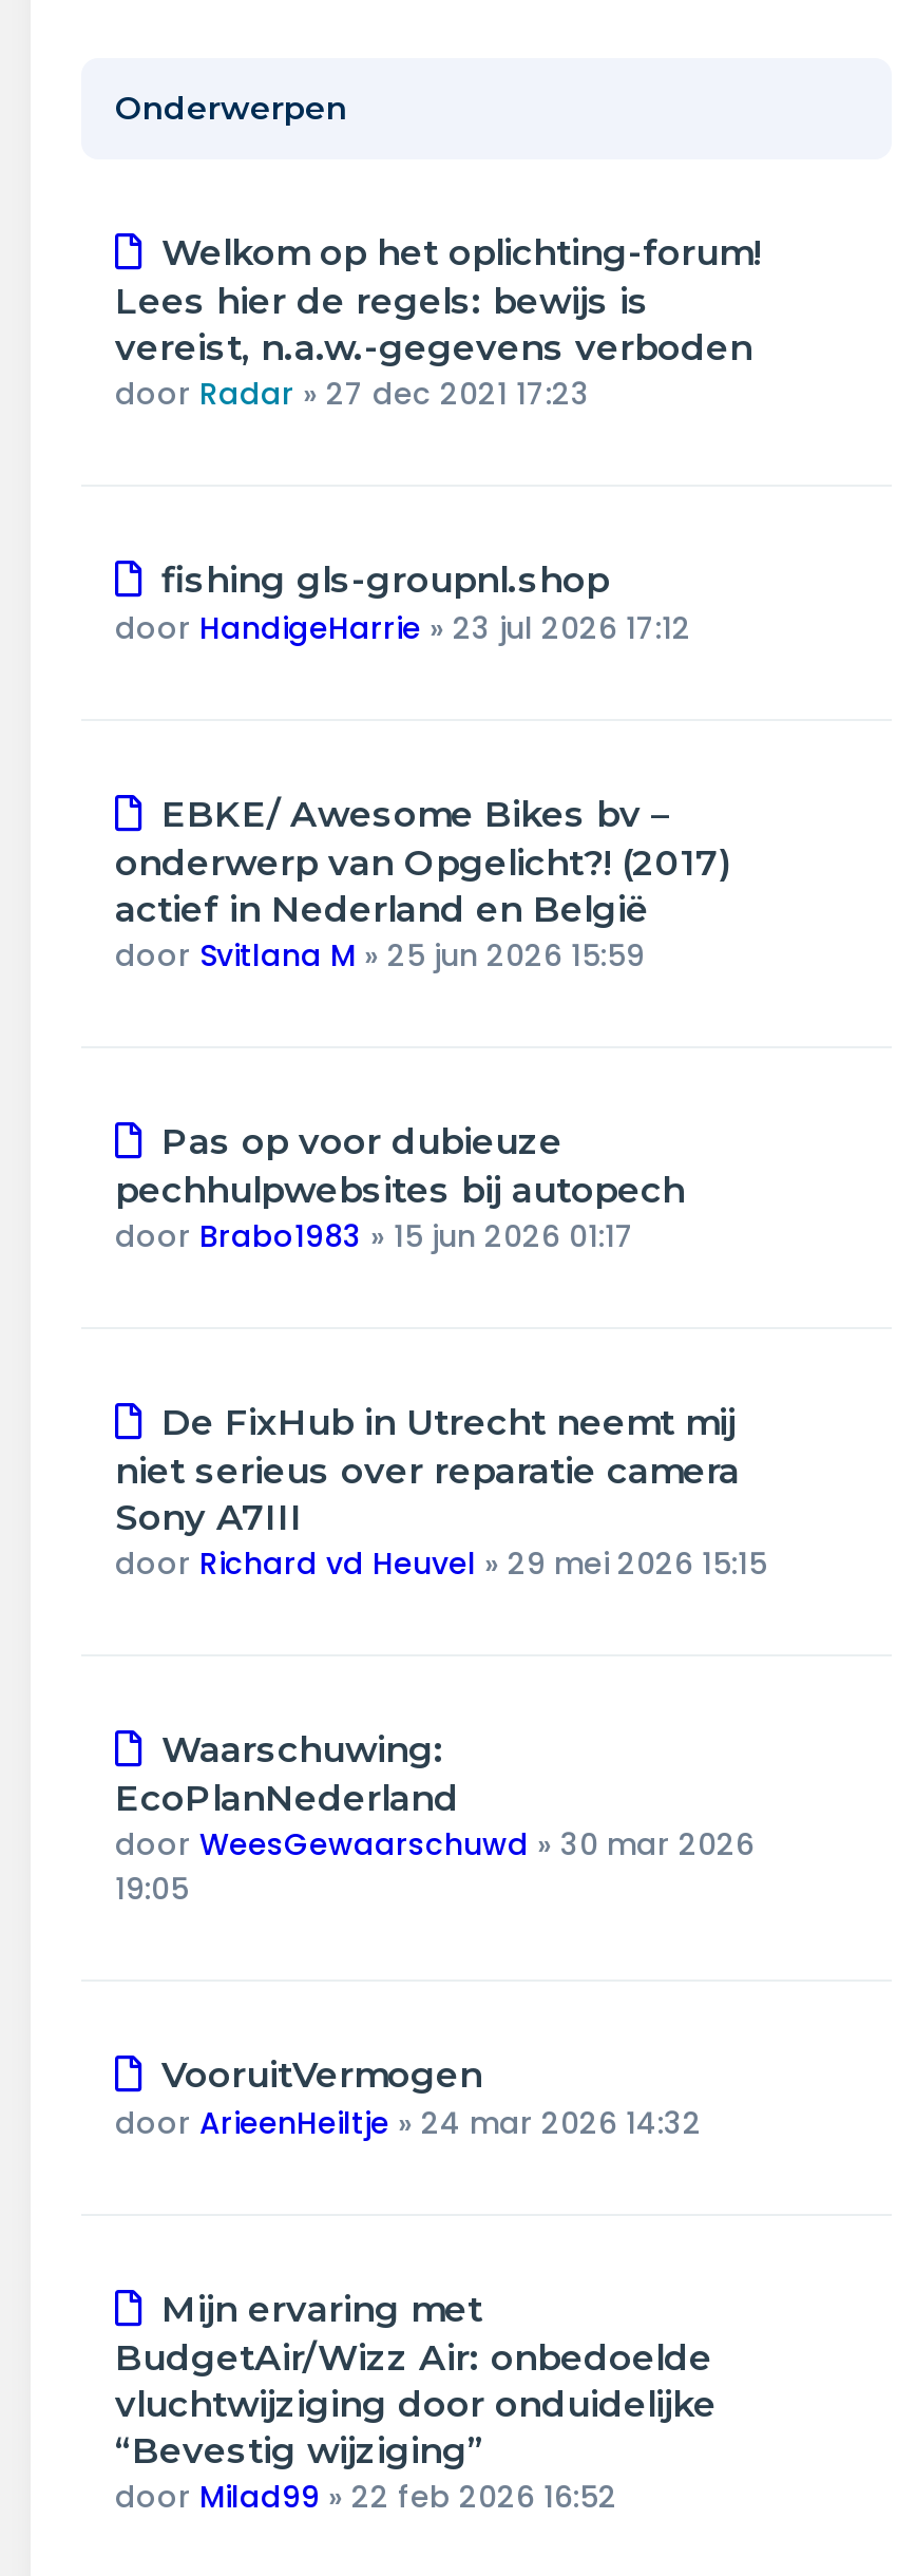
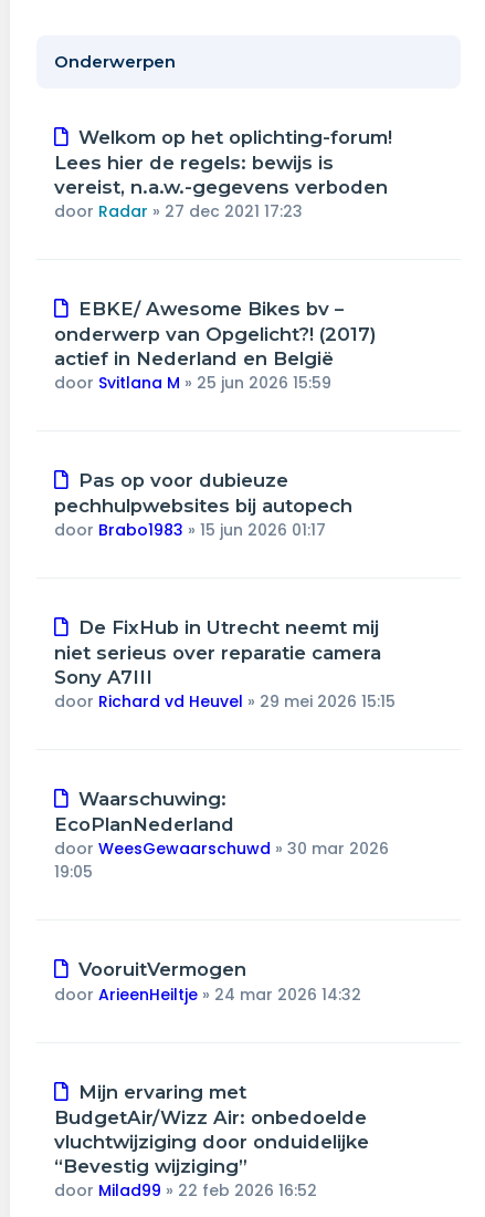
[115,559,691,650] fishing gls-groupnl.shop | door HandigeHarrie» 23 jul 2026 17:12 -> none

